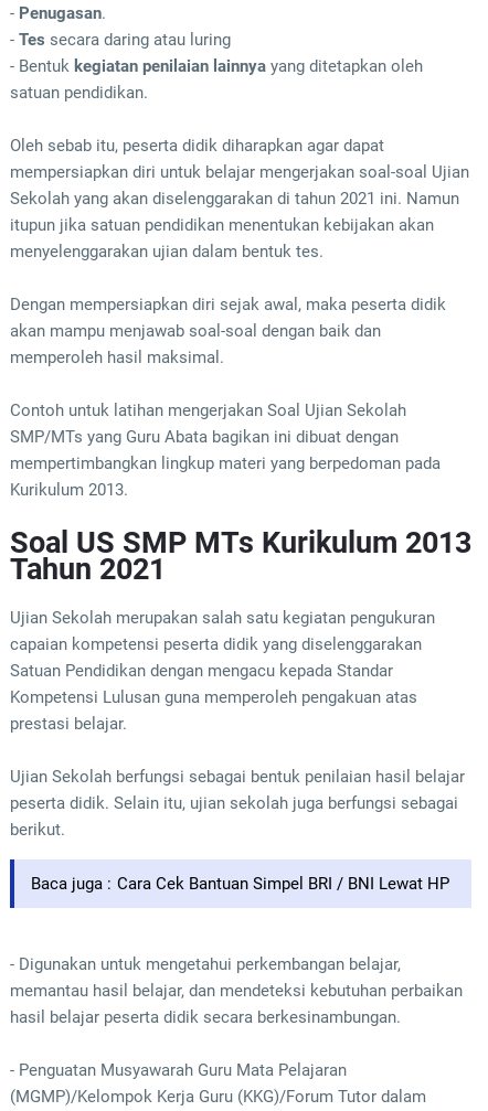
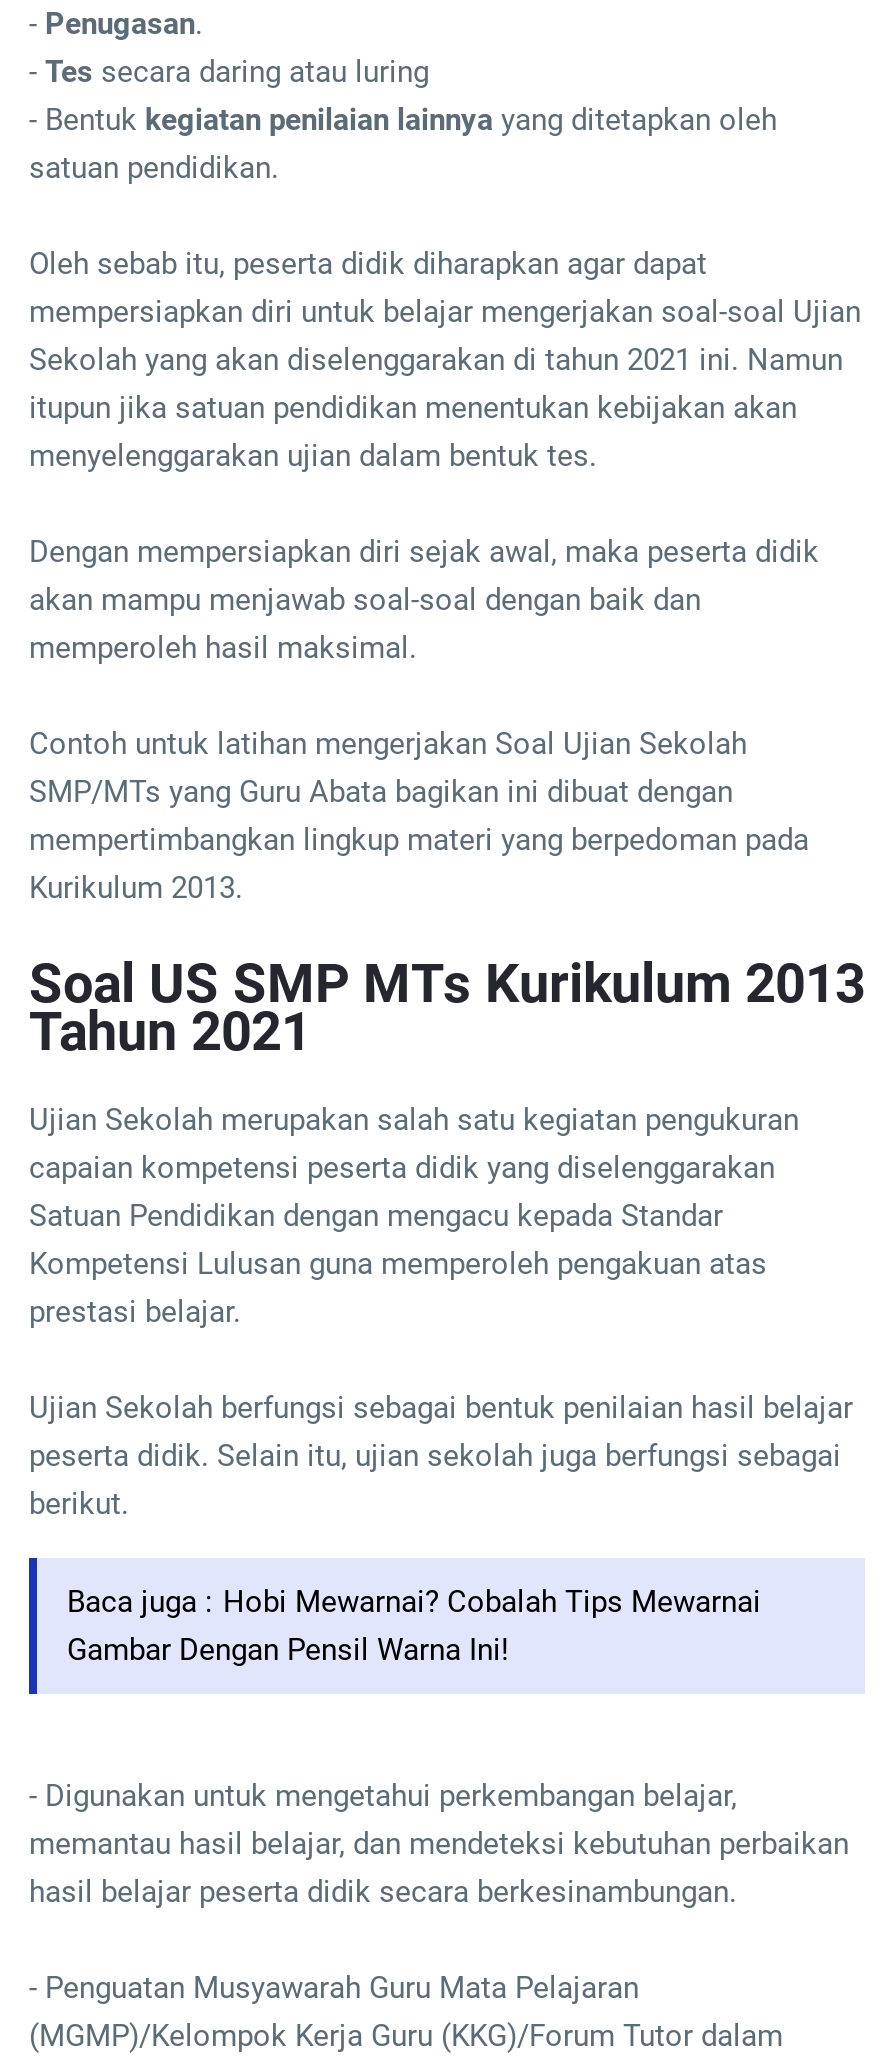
[31,874,449,894] Baca juga : Cara Cek Bantuan Simpel BRI / BNI Lewat HP -> [67,1585,761,1669] Baca juga : Hobi Mewarnai? Cobalah Tips Mewarnai | Gambar Dengan Pensil Warna Ini!

